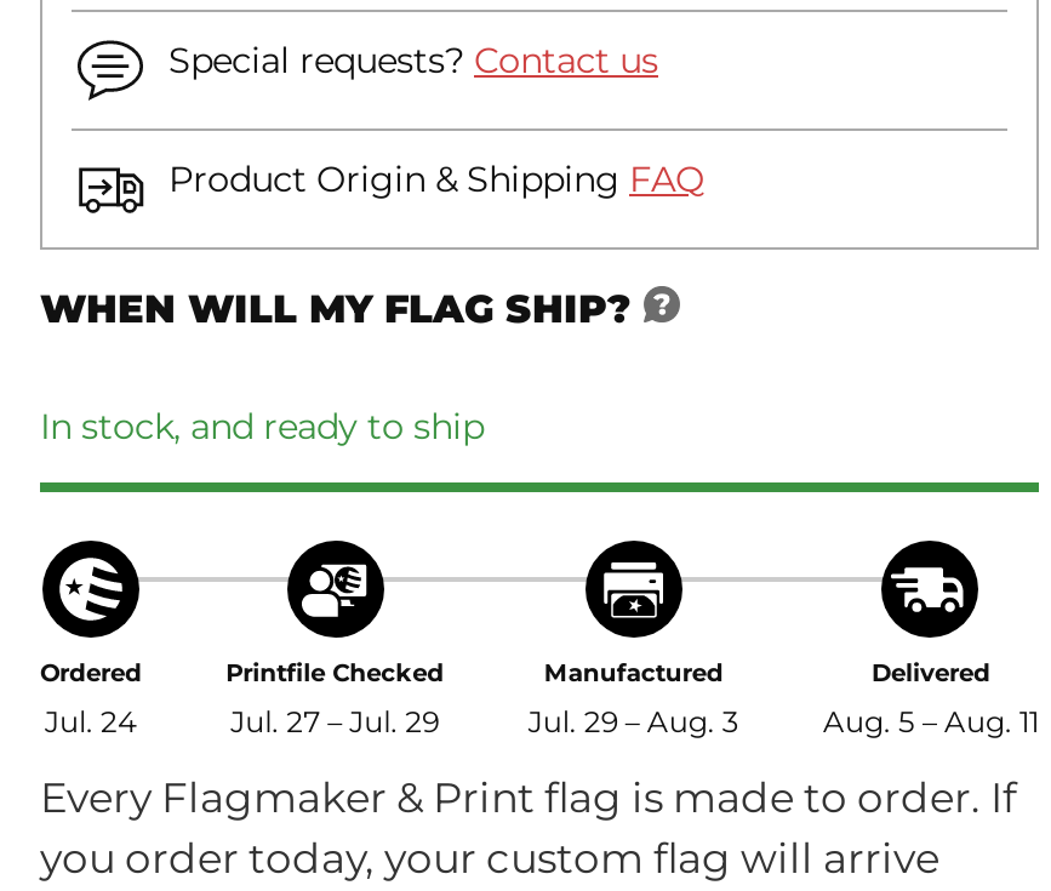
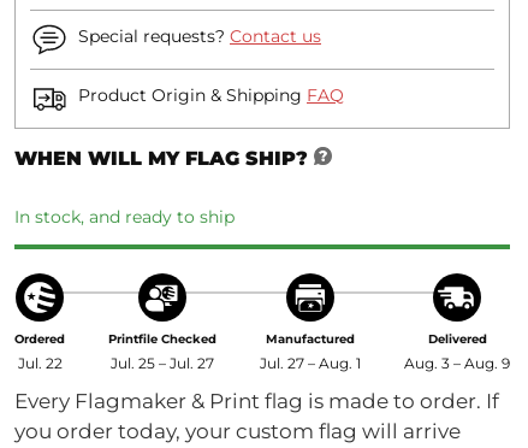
[45,703,137,739] Jul. 24 -> [17,355,62,373] Jul. 22
[231,703,439,739] Jul. 27 – Jul. 29 -> [111,355,214,373] Jul. 25 – Jul. 27
[528,703,739,739] Jul. 29 – Aug. 3 -> [260,355,361,373] Jul. 27 – Aug. 1
[823,703,1039,739] Aug. 5 – Aug. 11 -> [404,355,510,373] Aug. 3 – Aug. 9

